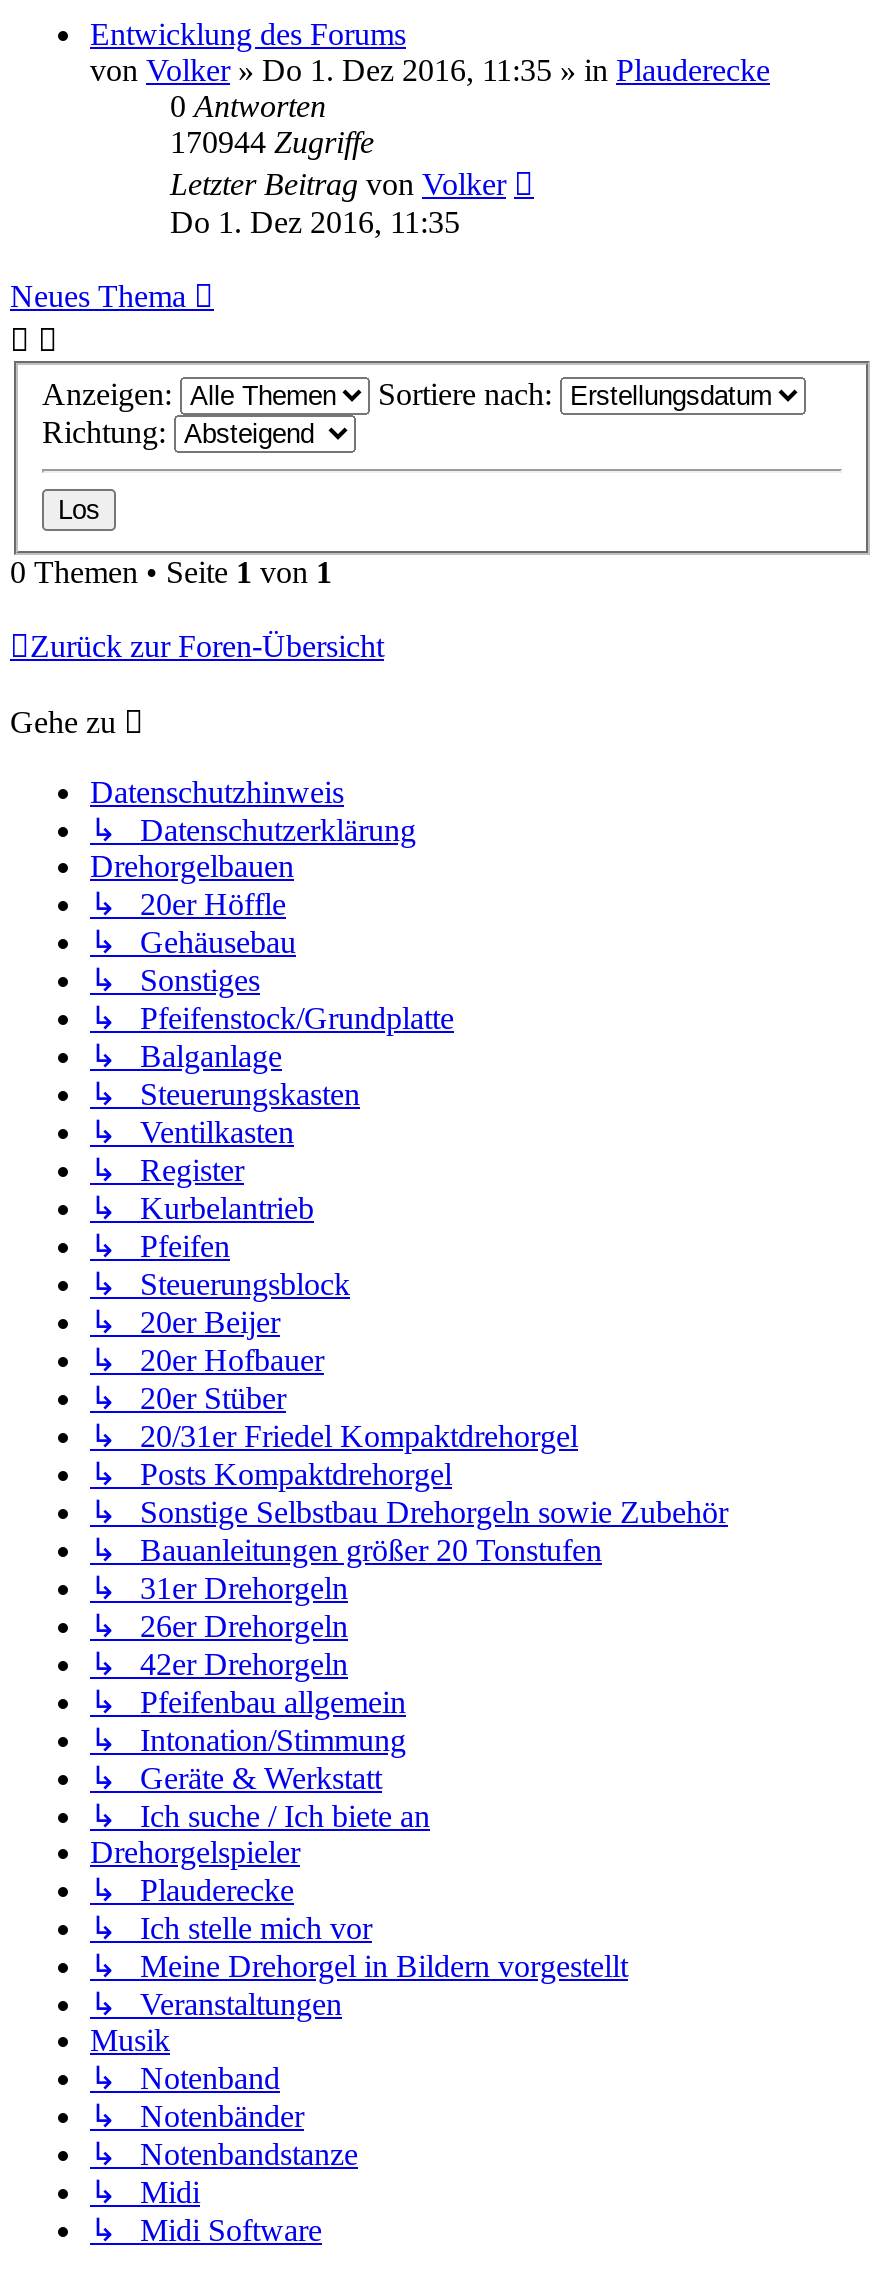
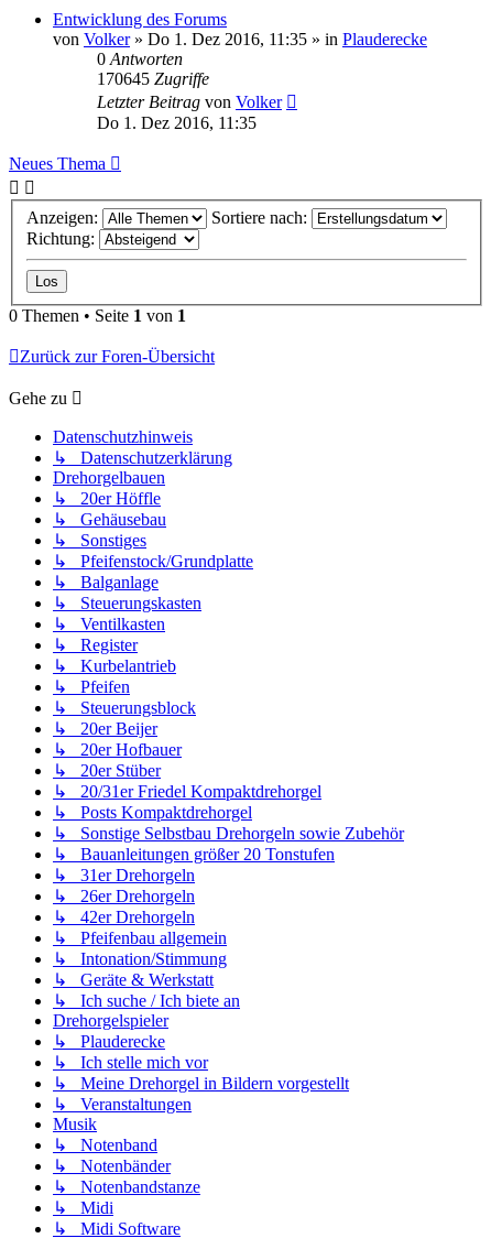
[170,126,374,160] 170944 Zugriffe -> [97,70,209,89] 170645 Zugriffe

